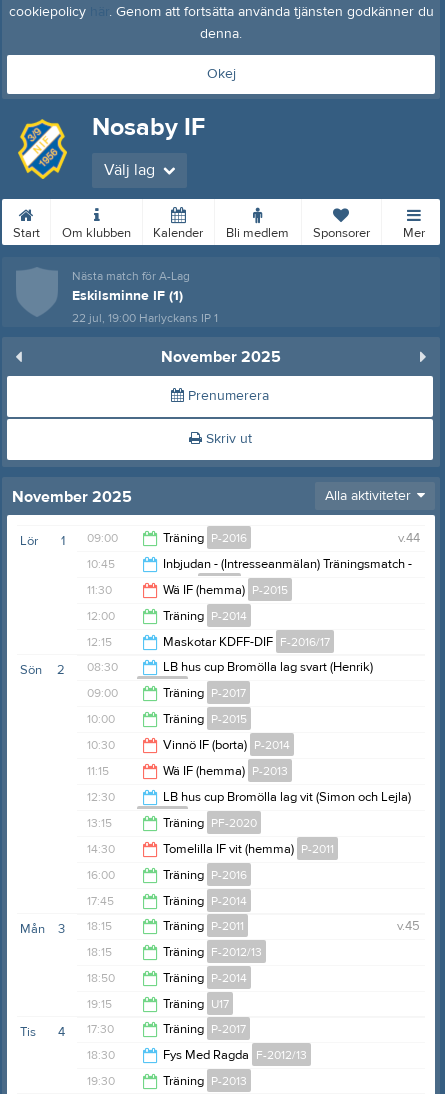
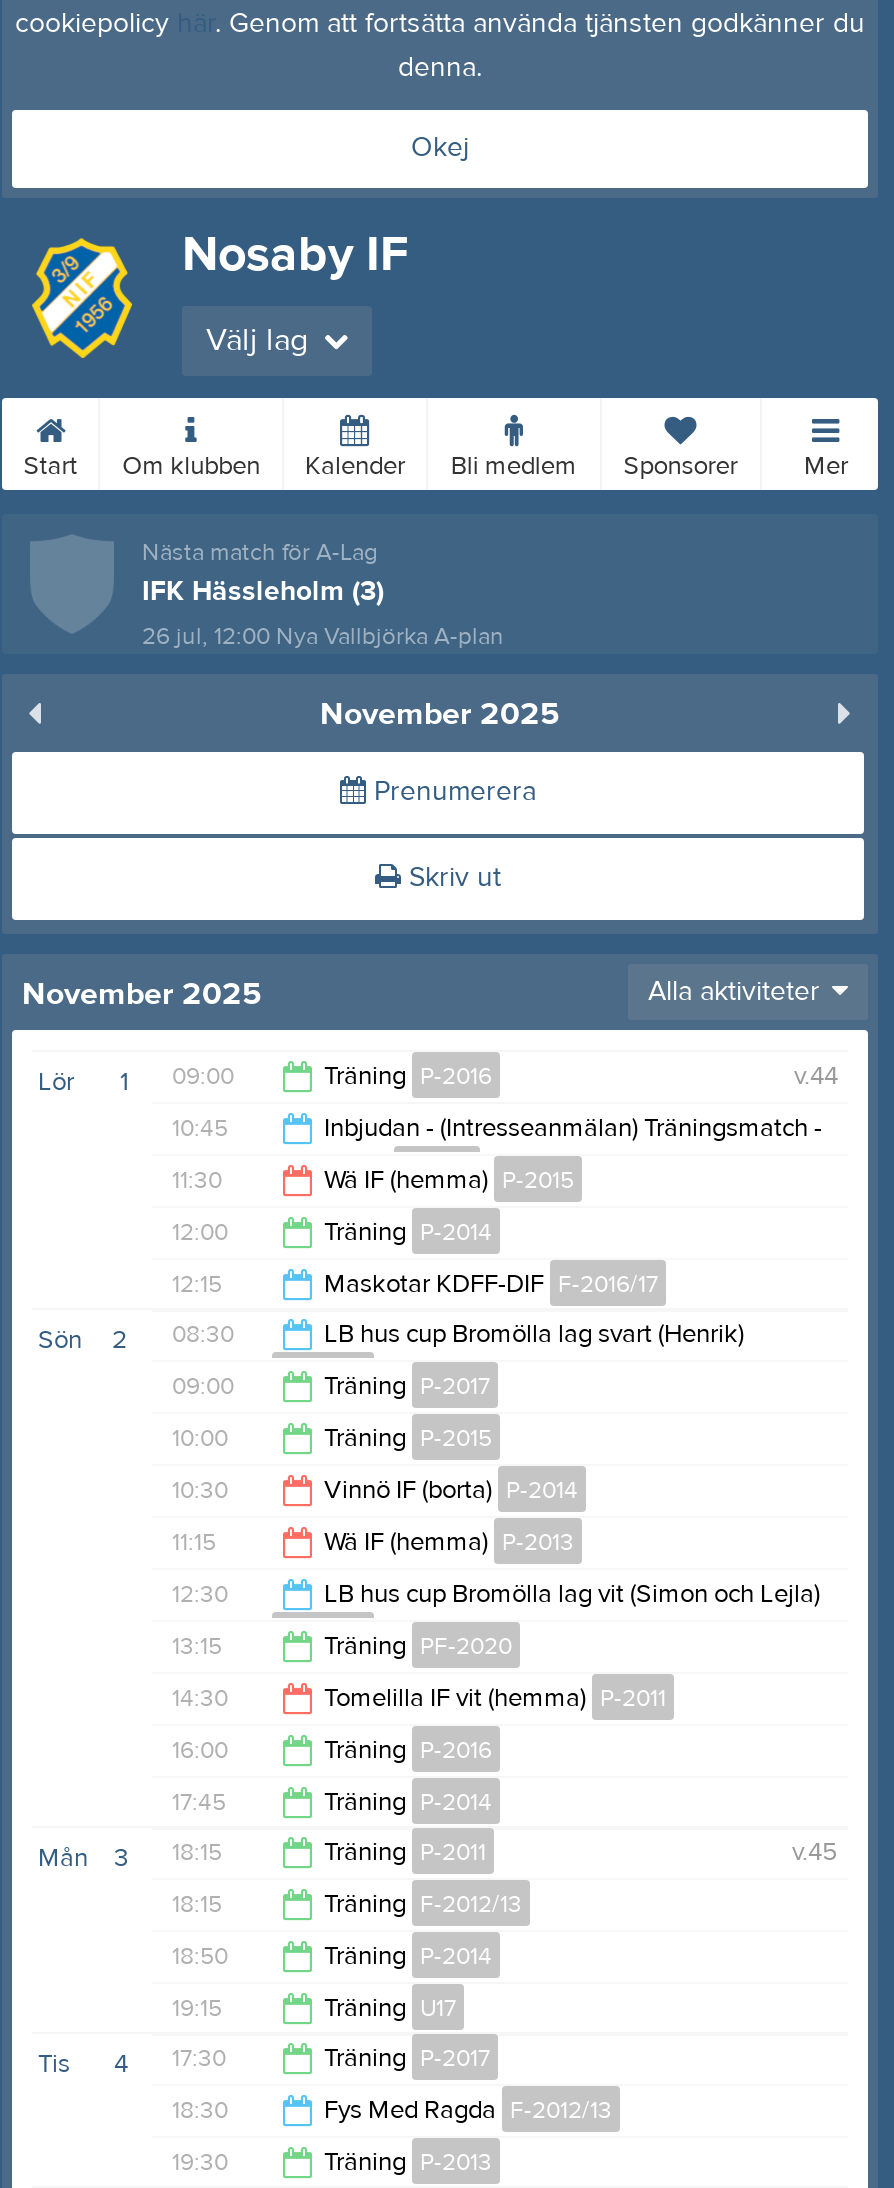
[72,287,218,326] Eskilsminne IF (1) | 22 jul, 19:00 Harlyckans IP 1 -> [142,574,504,652] IFK Hässleholm (3) | 26 jul, 12:00 Nya Vallbjörka A-plan

